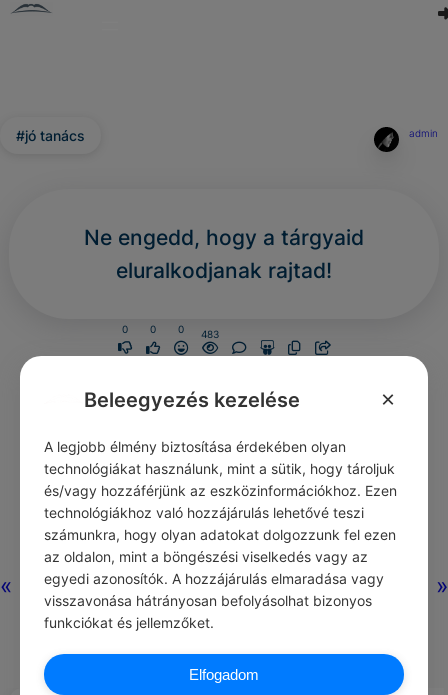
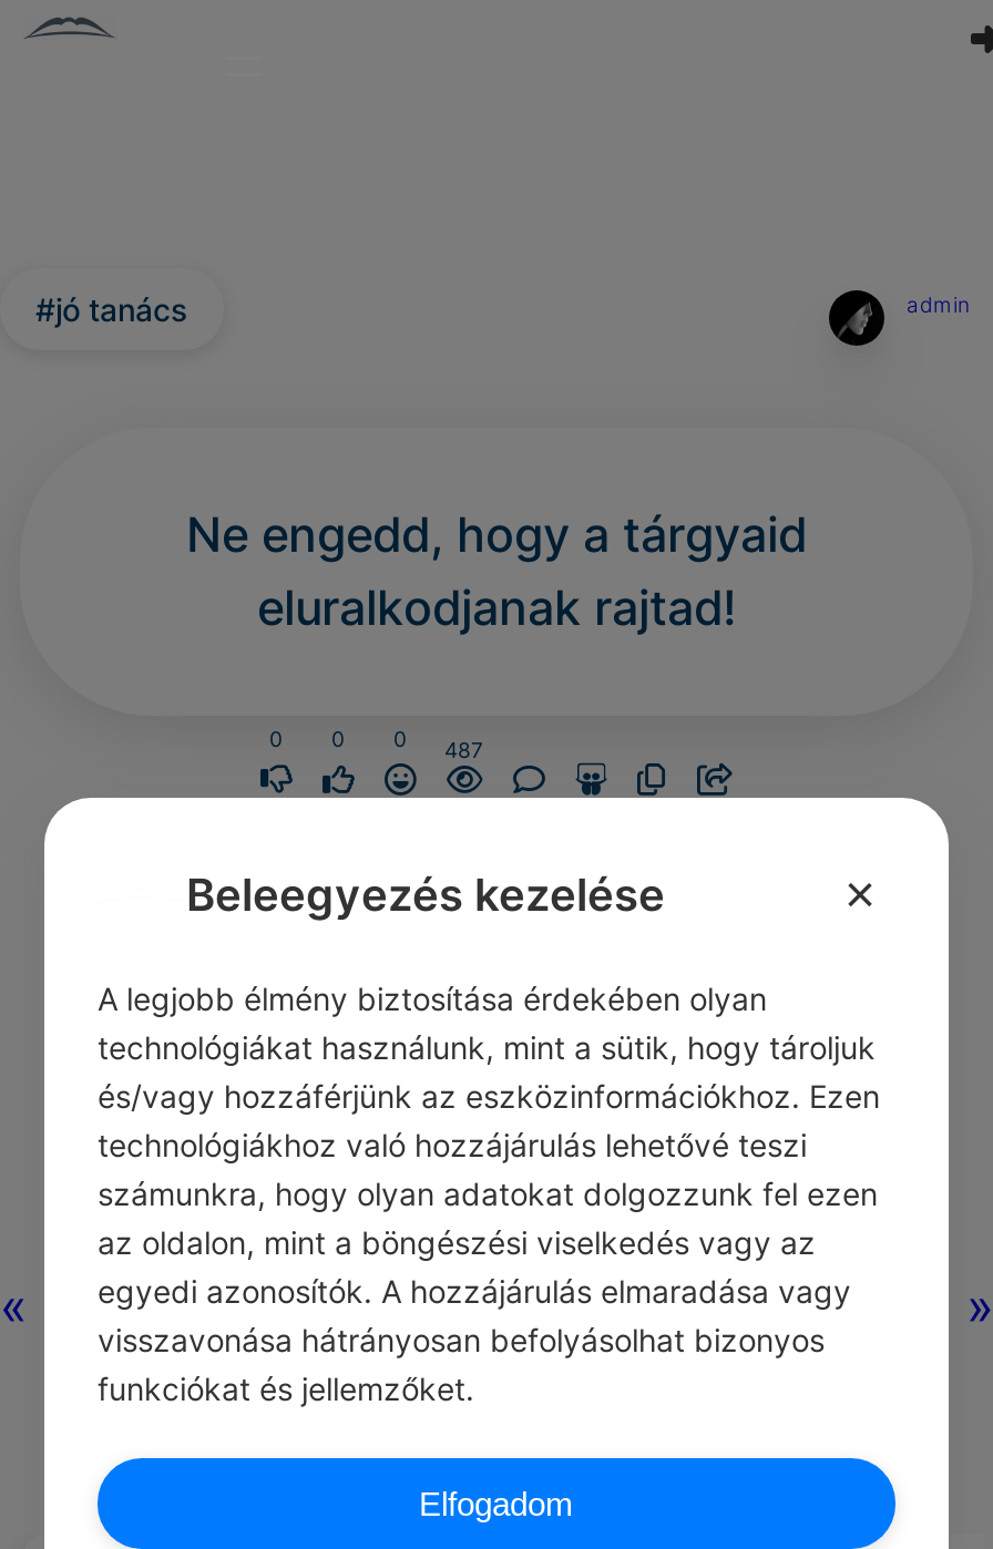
[121,324,218,340] 0 0 0 483 -> [269,727,484,762] 0 0 0 487

